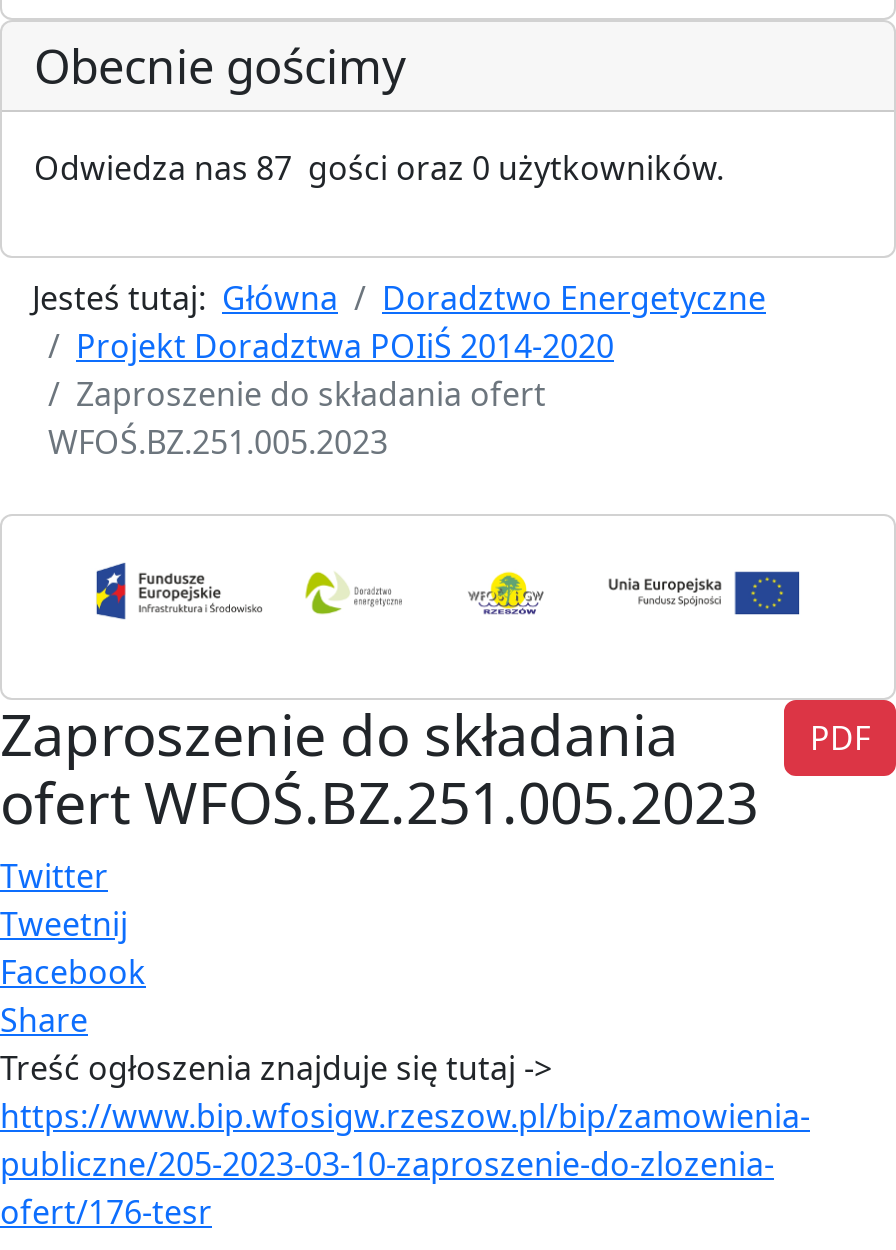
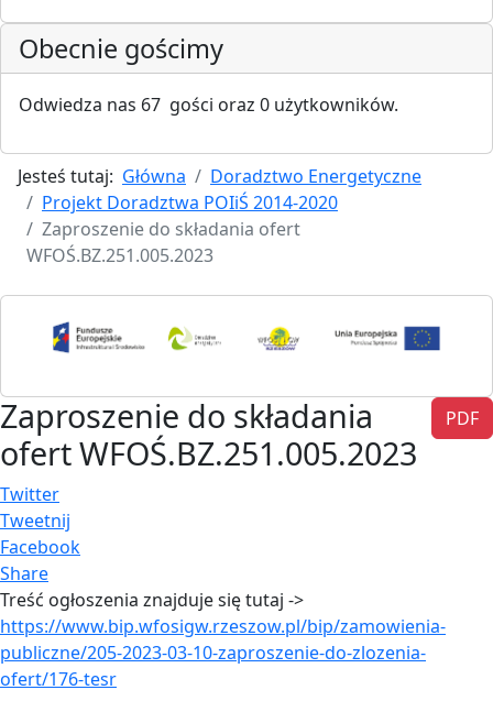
[34,146,724,190] Odwiedza nas 87 gości oraz 0 użytkowników. -> [19,92,398,117] Odwiedza nas 67 gości oraz 0 użytkowników.

